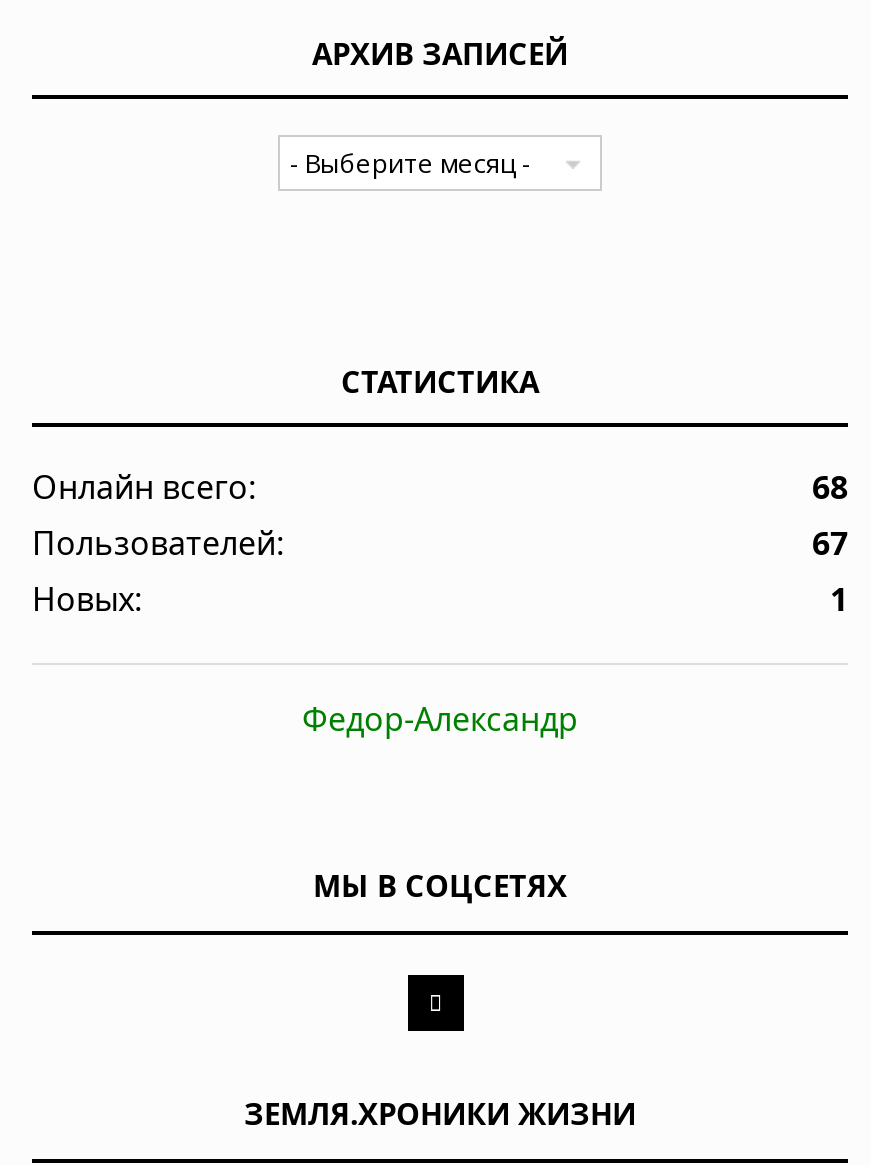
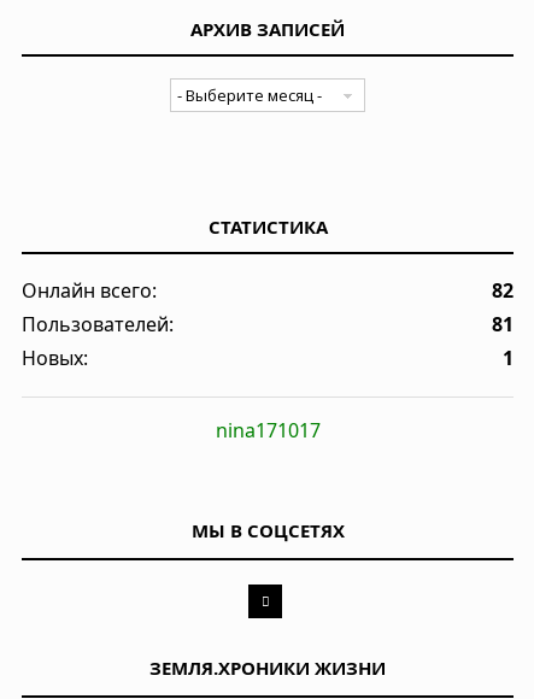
[812,465,848,509] 68 -> [492,277,514,304] 82
[812,521,848,565] 67 -> [492,311,514,337] 81
[302,697,578,741] Федор-Александр -> [215,417,320,443] nina171017

